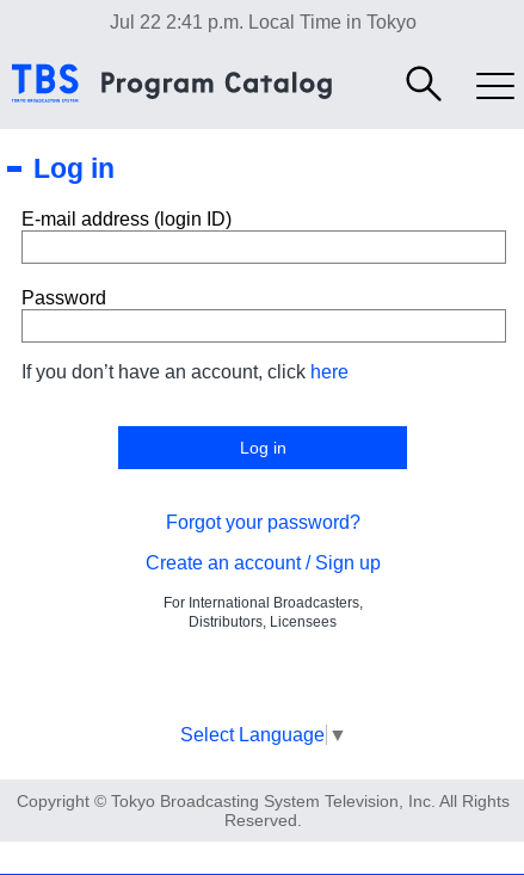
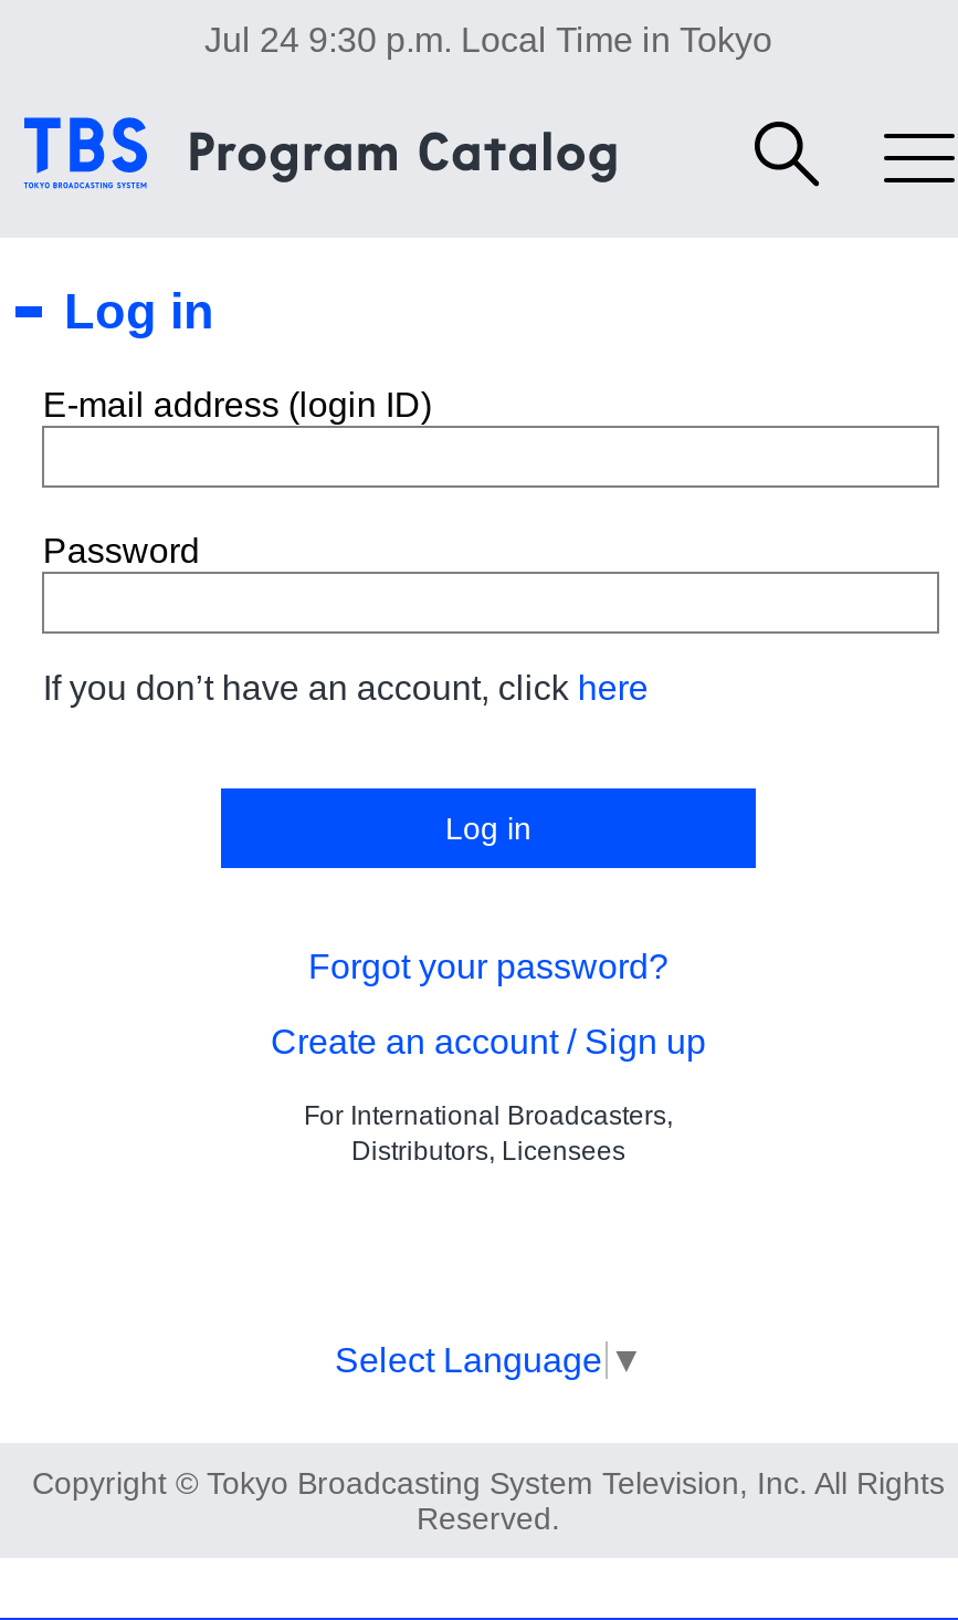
[109,12,416,32] Jul 22 2:41 p.m. Local Time in Tokyo -> [204,21,772,59] Jul 24 9:30 p.m. Local Time in Tokyo

